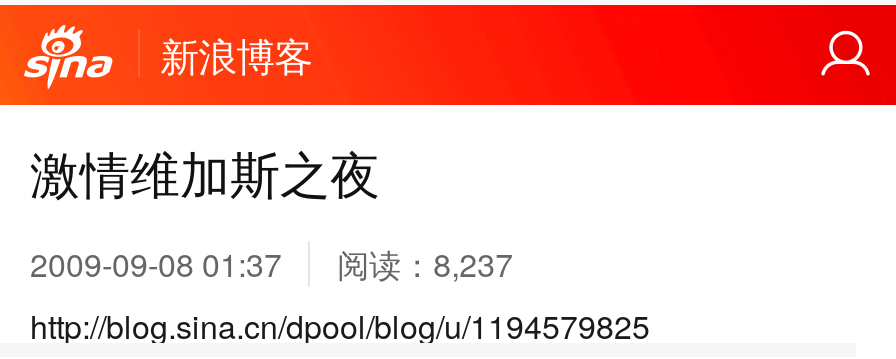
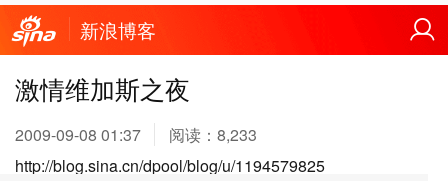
[30,241,513,287] 2009-09-08 01:37 阅读：8,237 -> [15,123,257,146] 2009-09-08 01:37 阅读：8,233

